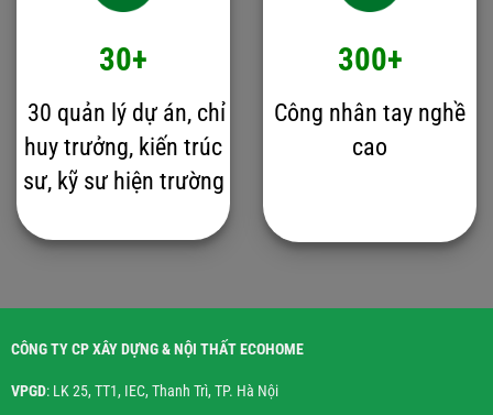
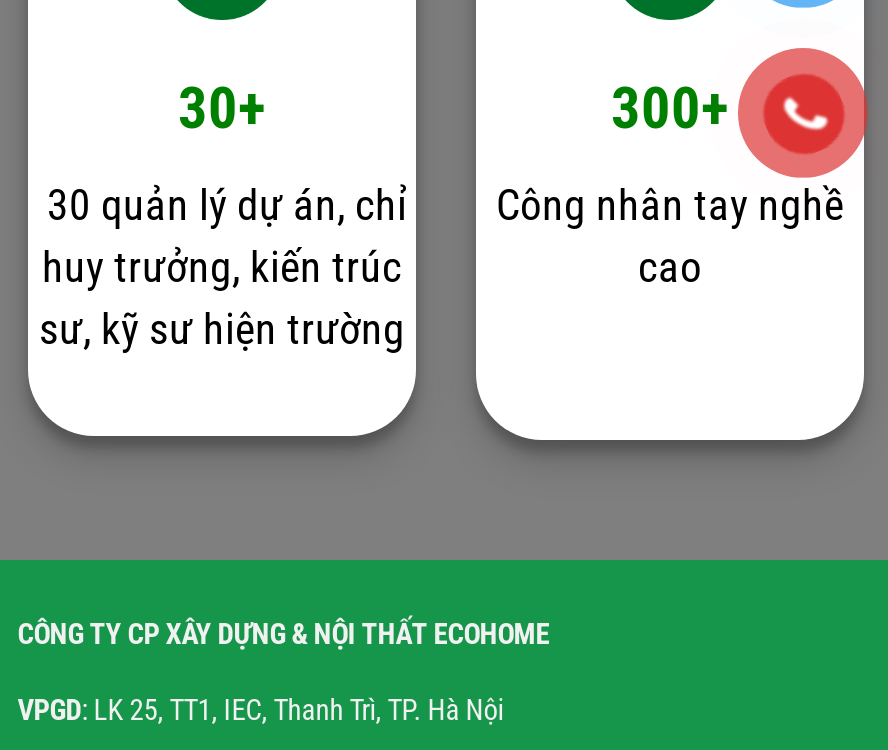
none -> [736,46,868,174] [image]

